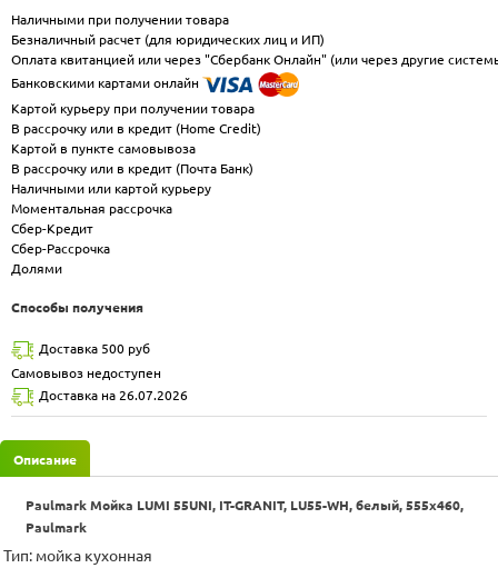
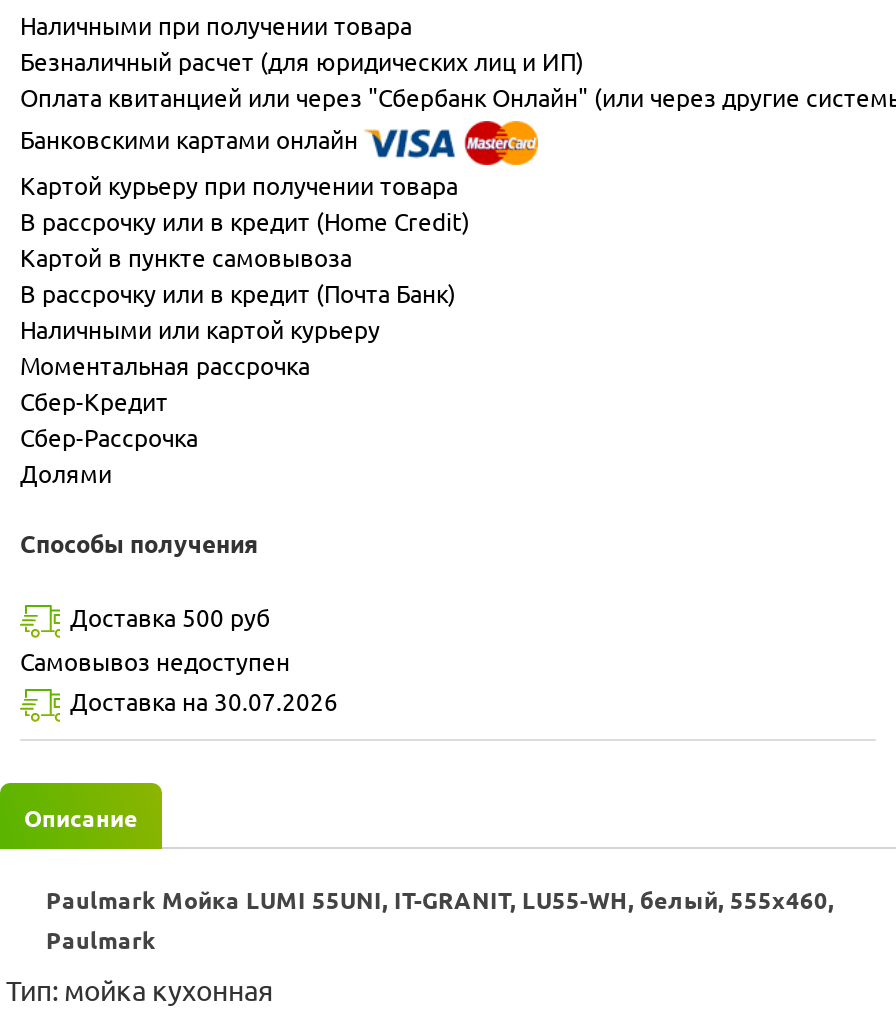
[39,388,188,402] Доставка на 26.07.2026 -> [70,689,338,715] Доставка на 30.07.2026

